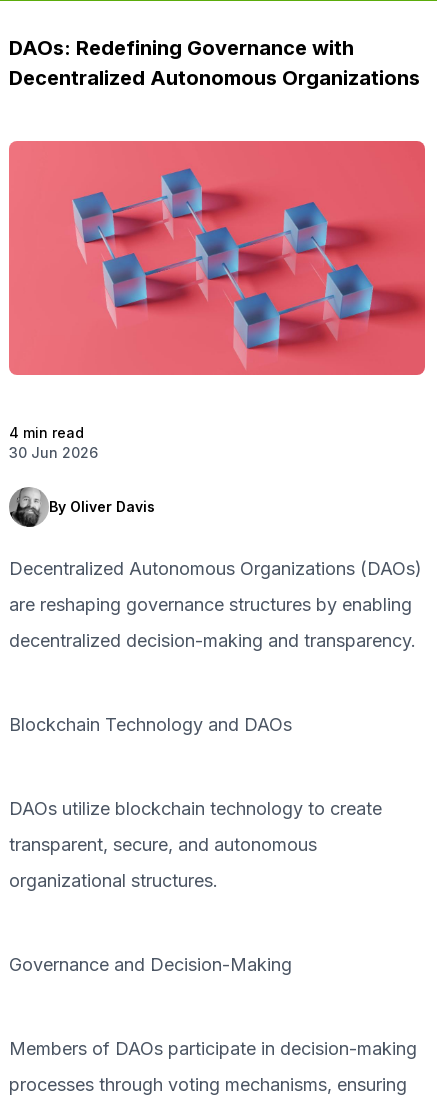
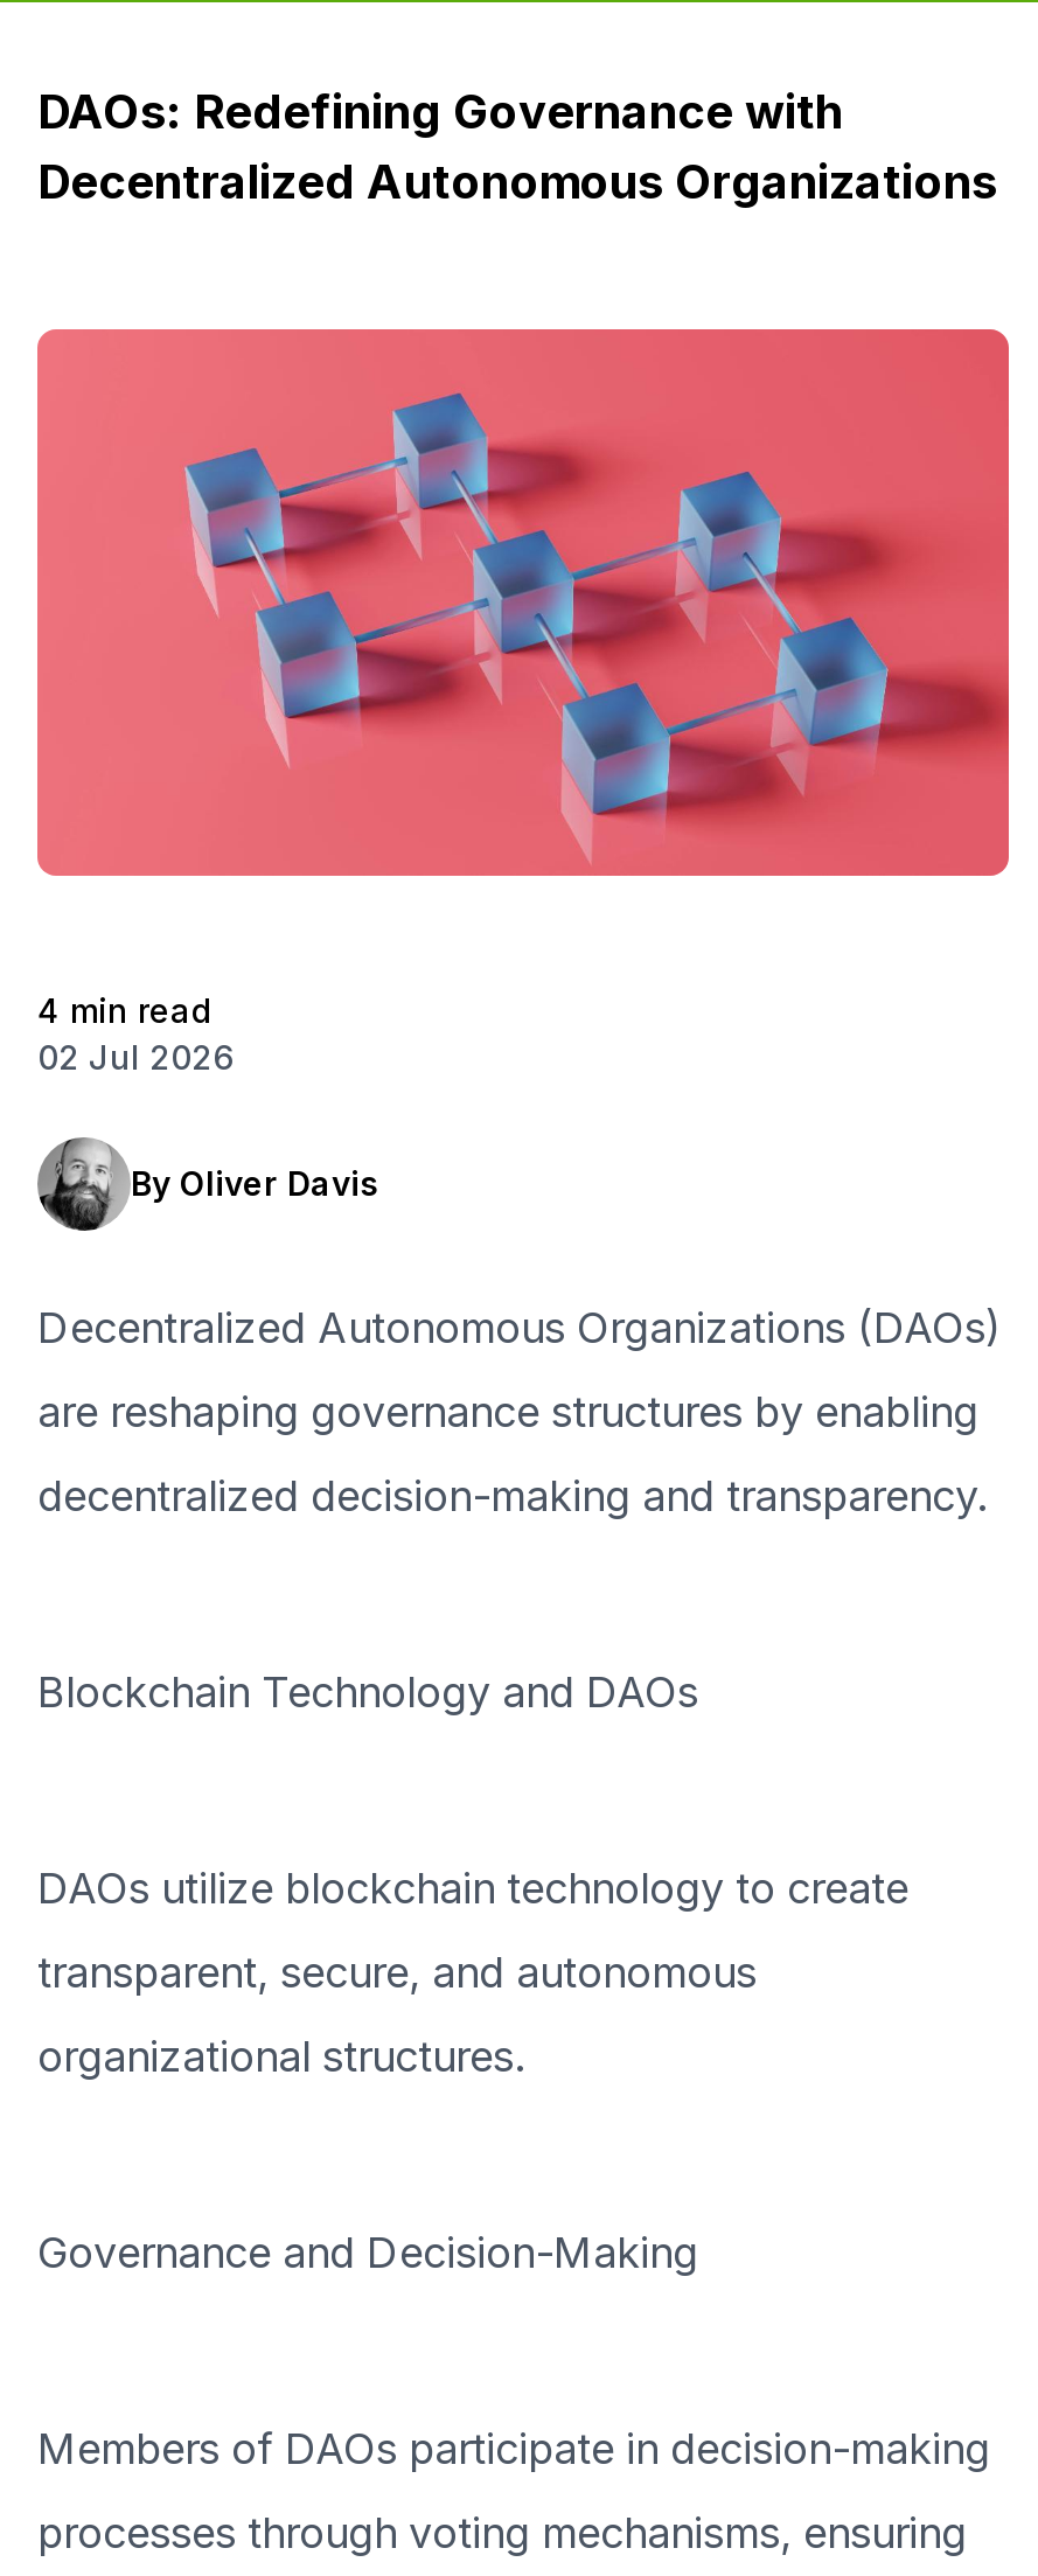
[9,444,98,461] 30 Jun 2026 -> [37,1037,234,1077] 02 Jul 2026

